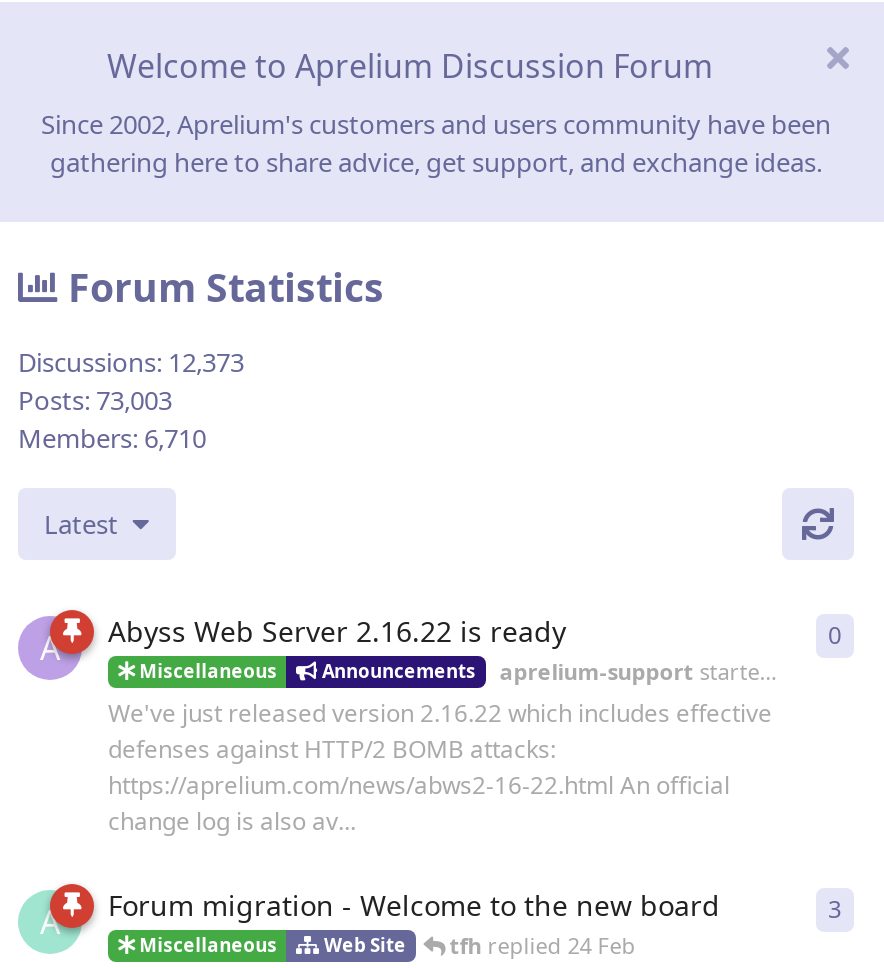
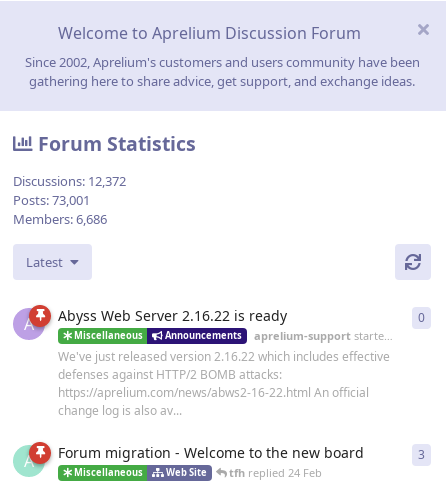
[18,344,244,380] Discussions: 12,373 -> [13,172,126,190] Discussions: 12,372
[18,382,172,418] Posts: 73,003 -> [13,191,90,209] Posts: 73,001
[18,420,206,456] Members: 6,710 -> [13,210,107,228] Members: 6,686

